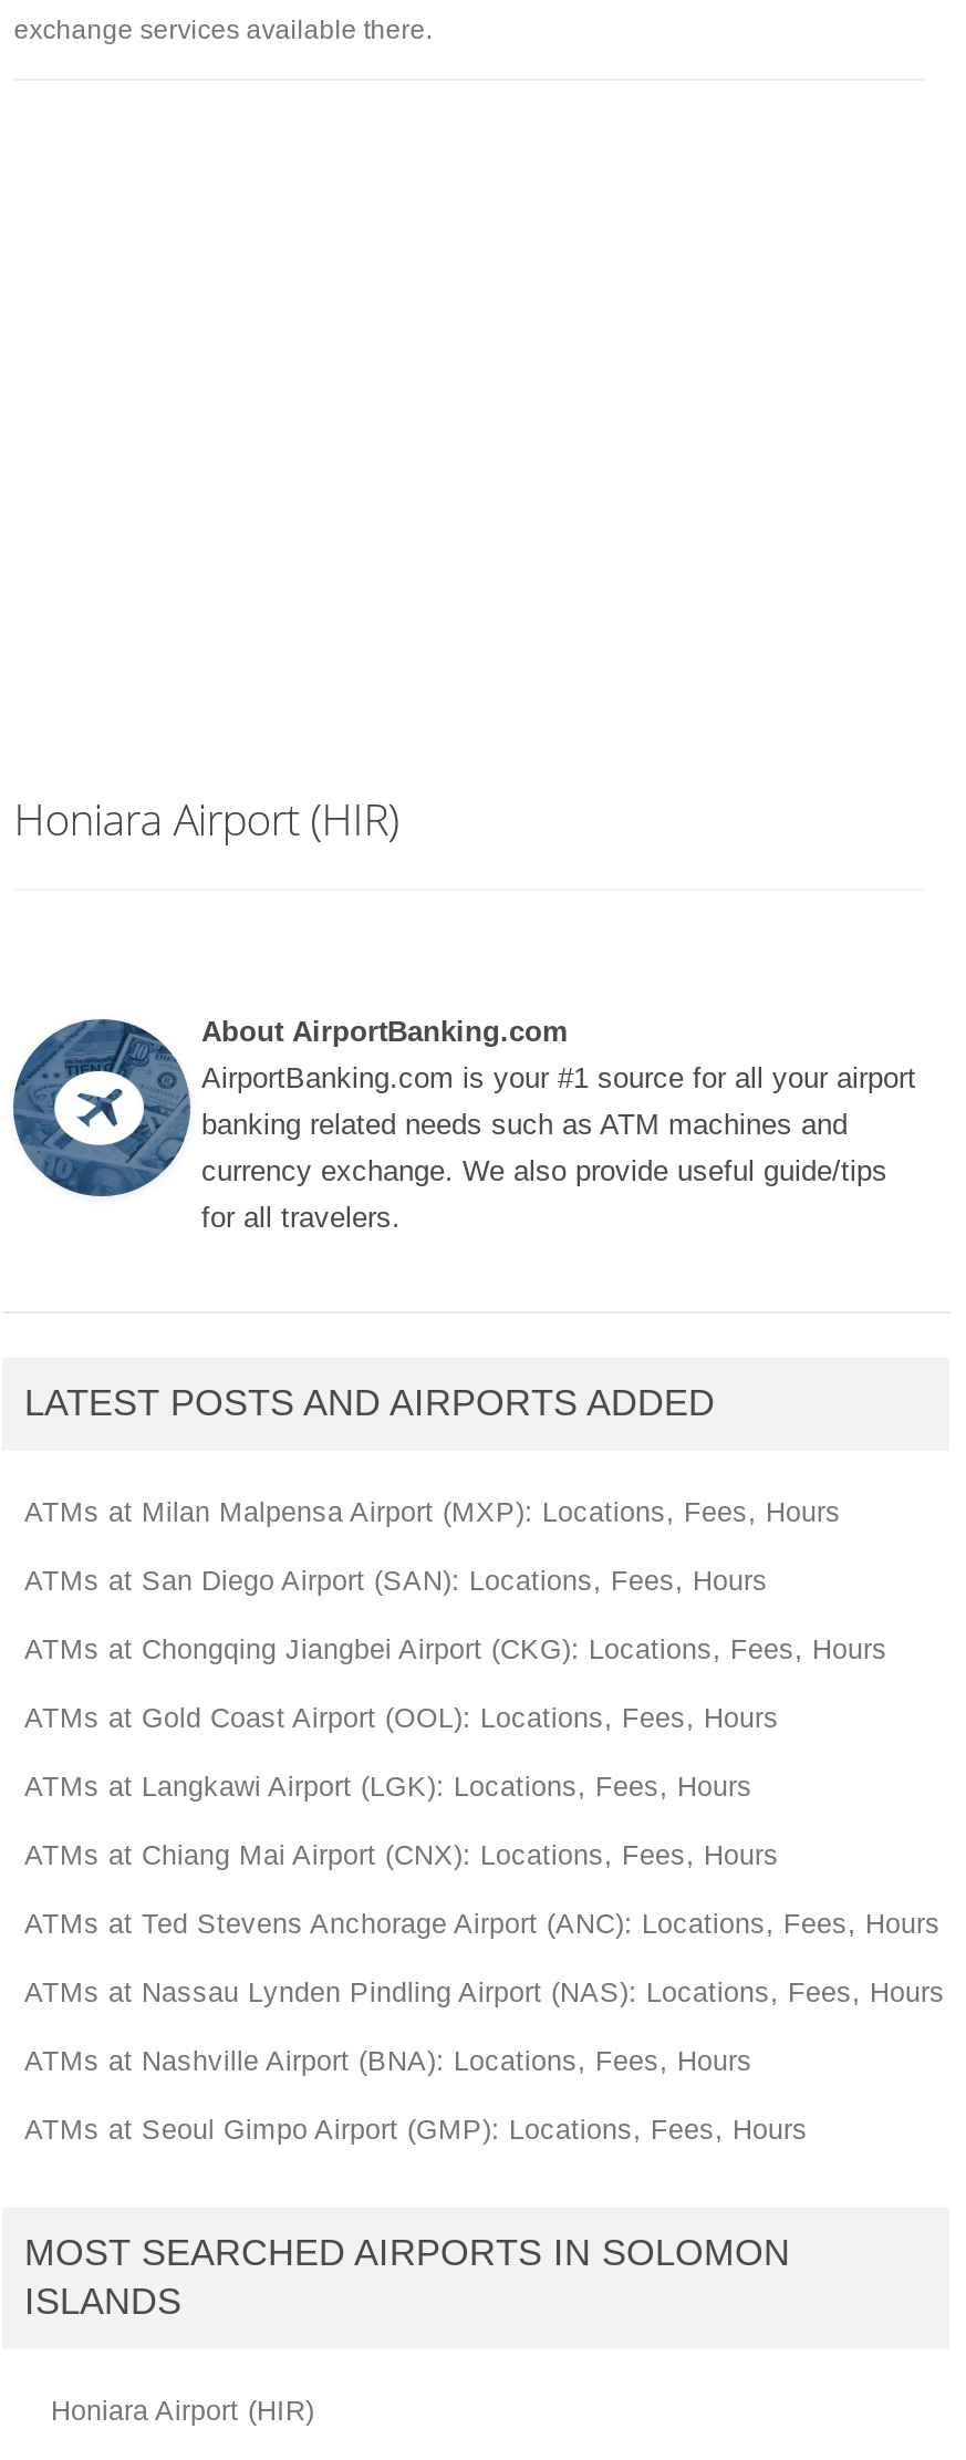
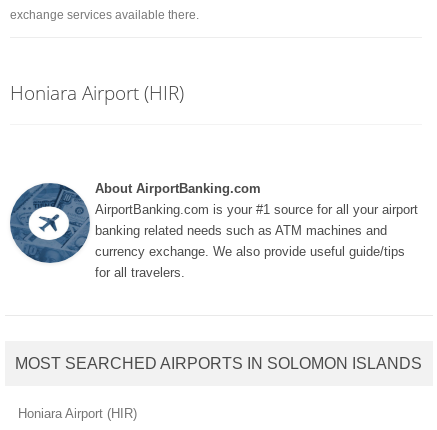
[24,1382,945,2323] LATEST POSTS AND AIRPORTS ADDED | ATMs at Milan Malpensa Airport (MXP): Locations, Fees, Hours | ATMs at San Diego Airport (SAN): Locations, Fees, Hours | ATMs at Chongqing Jiangbei Airport (CKG): Locations, Fees, Hours | ATMs at Gold Coast Airport (OOL): Locations, Fees, Hours | ATMs at Langkawi Airport (LGK): Locations, Fees, Hours | ATMs at Chiang Mai Airport (CNX): Locations, Fees, Hours | ATMs at Ted Stevens Anchorage Airport (ANC): Locations, Fees, Hours | ATMs at Nassau Lynden Pindling Airport (NAS): Locations, Fees, Hours | ATMs at Nashville Airport (BNA): Locations, Fees, Hours | ATMs at Seoul Gimpo Airport (GMP): Locations, Fees, Hours | MOST SEARCHED AIRPORTS IN SOLOMON | ISLANDS -> [15,355,422,372] MOST SEARCHED AIRPORTS IN SOLOMON ISLANDS

